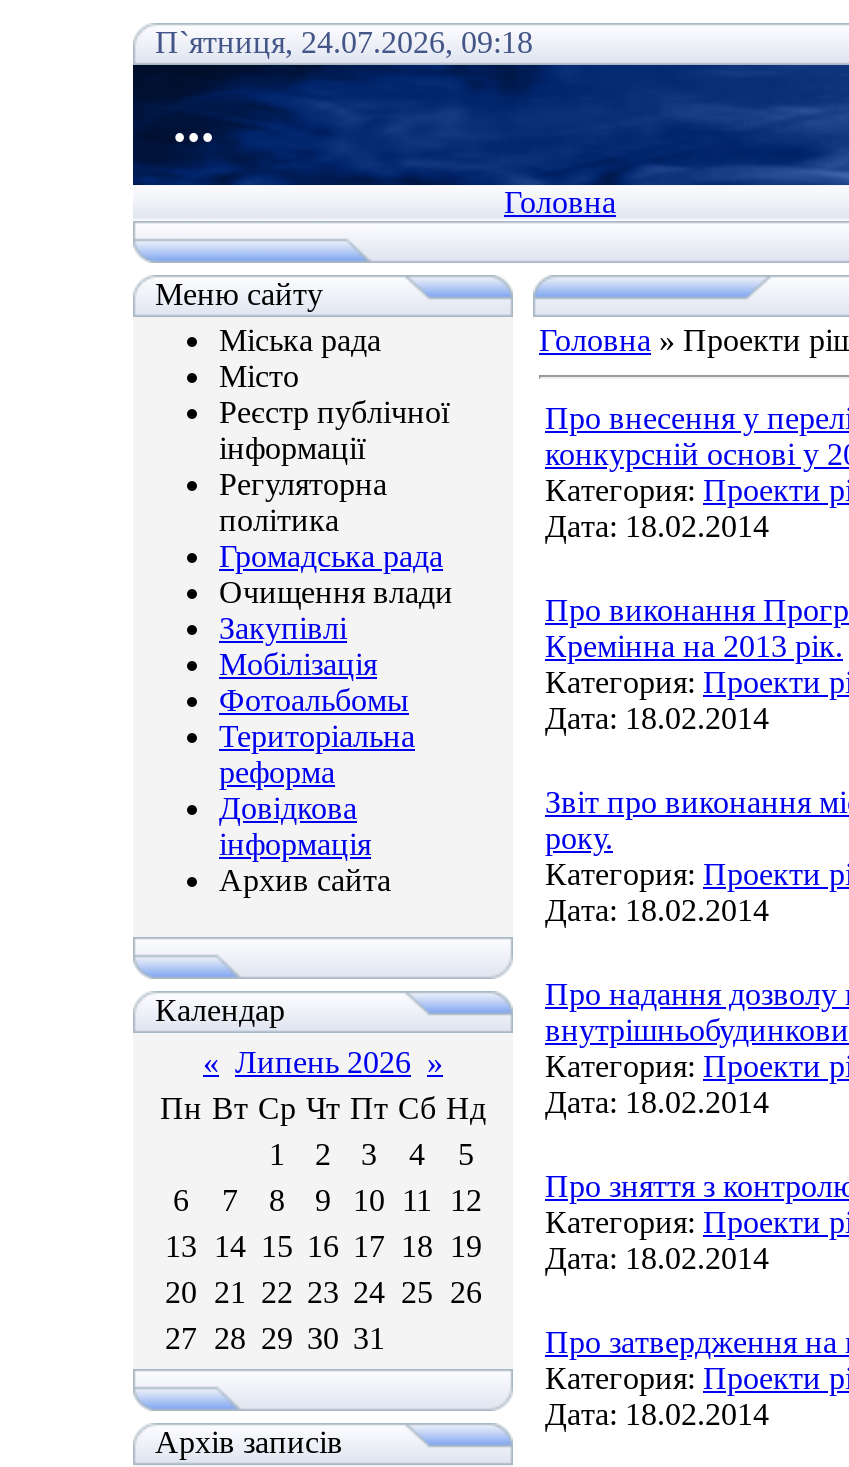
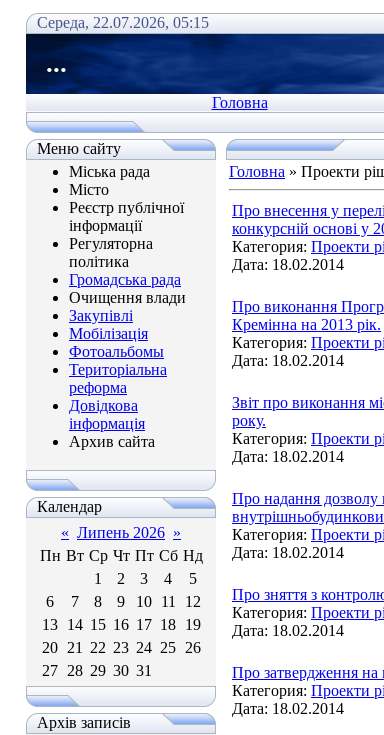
[155,25,533,59] П`ятниця, 24.07.2026, 09:18 -> [37,14,209,31] Середа, 22.07.2026, 05:15

